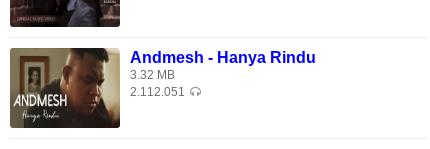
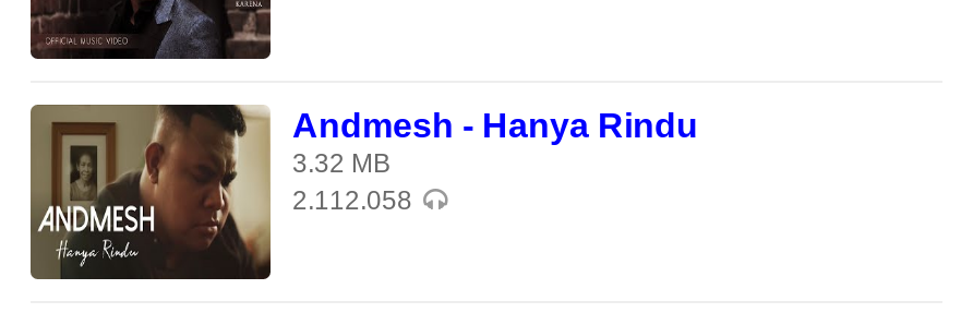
[130,85,185,99] 2.112.051 -> [292,186,412,217] 2.112.058

